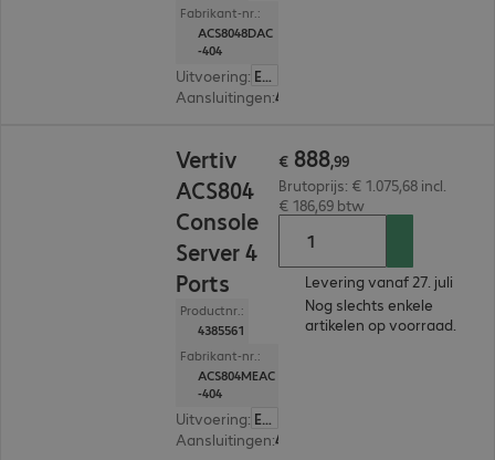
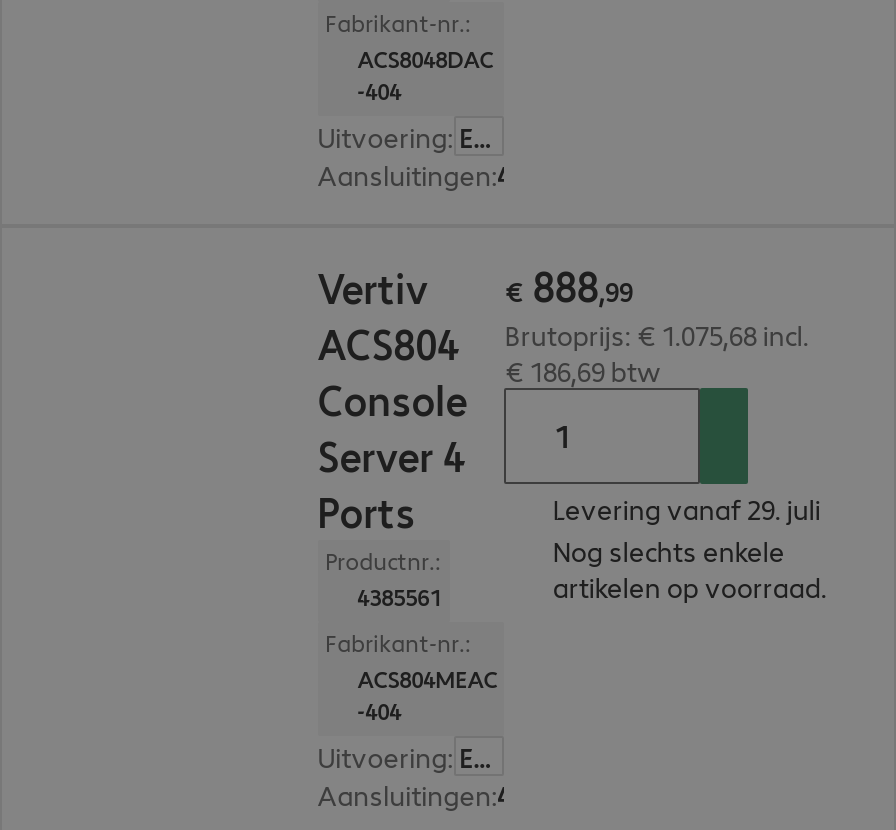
[305,271,453,291] Levering vanaf 27. juli -> [553,490,821,526] Levering vanaf 29. juli

